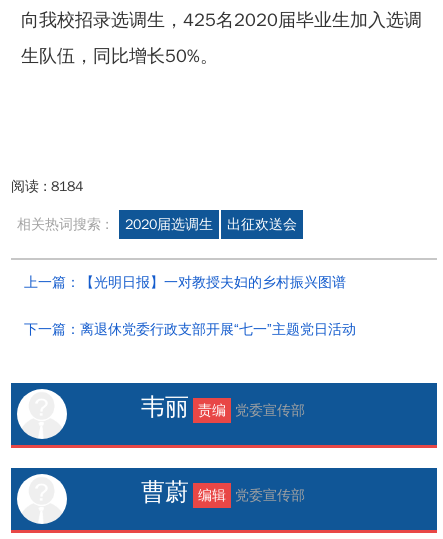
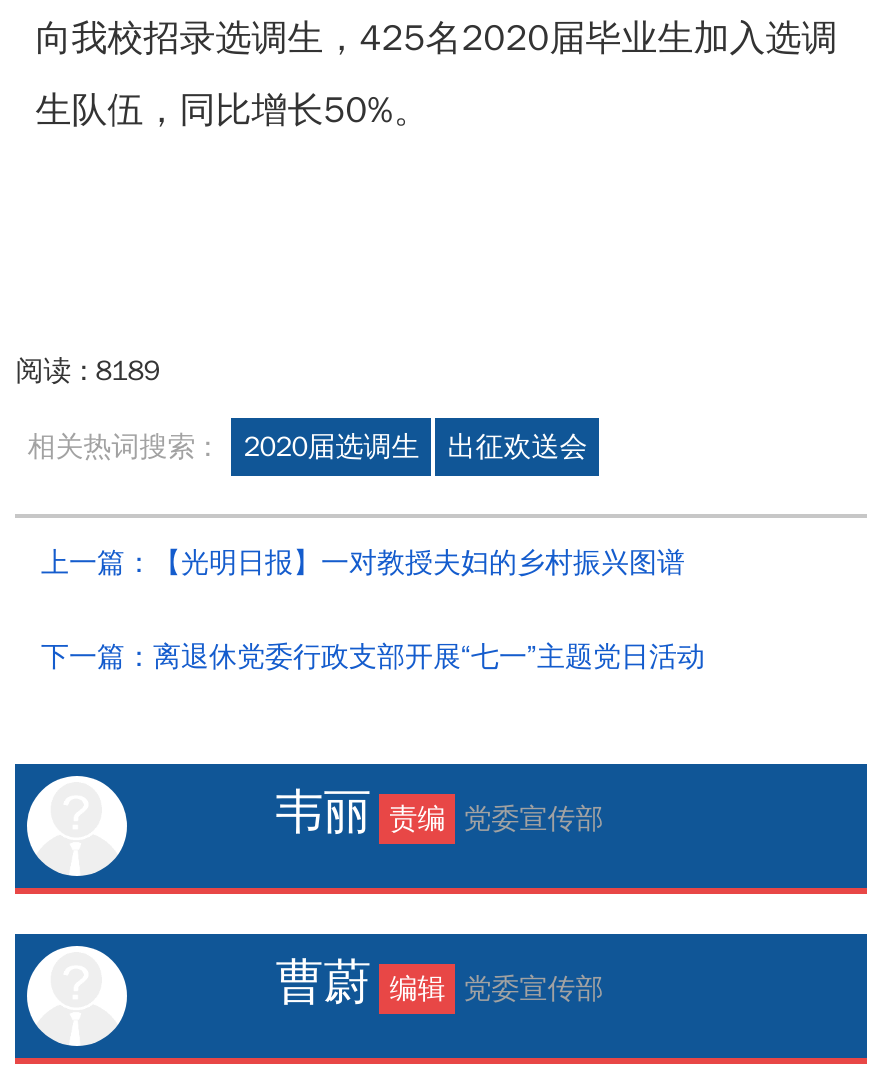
[11,178,83,195] 阅读 : 8184 -> [15,353,159,387] 阅读 : 8189

